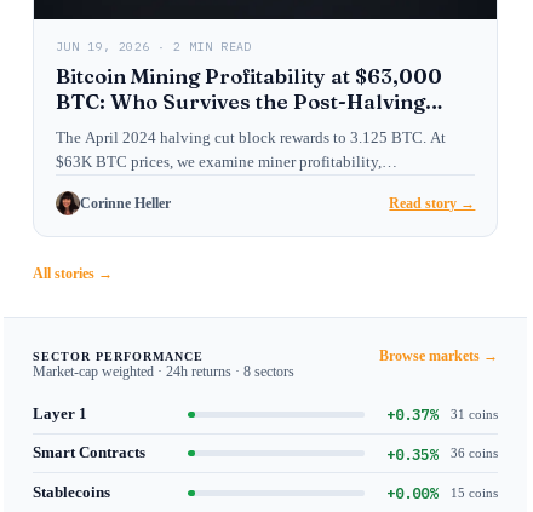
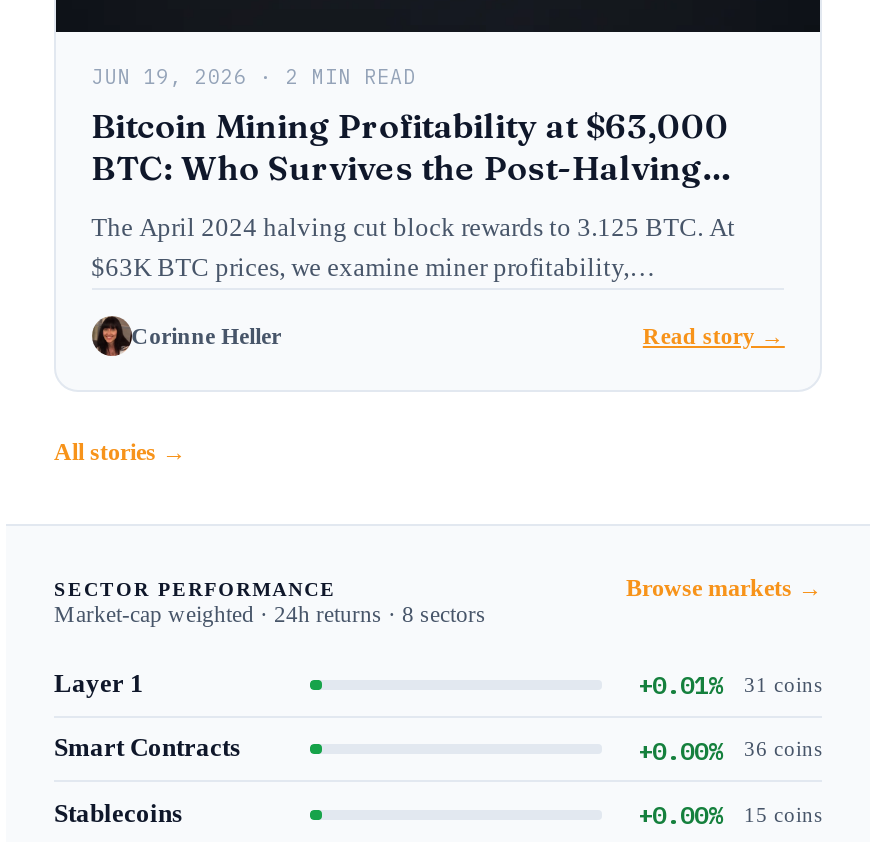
[386,405,498,424] +0.37% 31 coins -> [638,669,822,701] +0.01% 31 coins
[386,444,498,463] +0.35% 36 coins -> [638,733,822,765] +0.00% 36 coins

